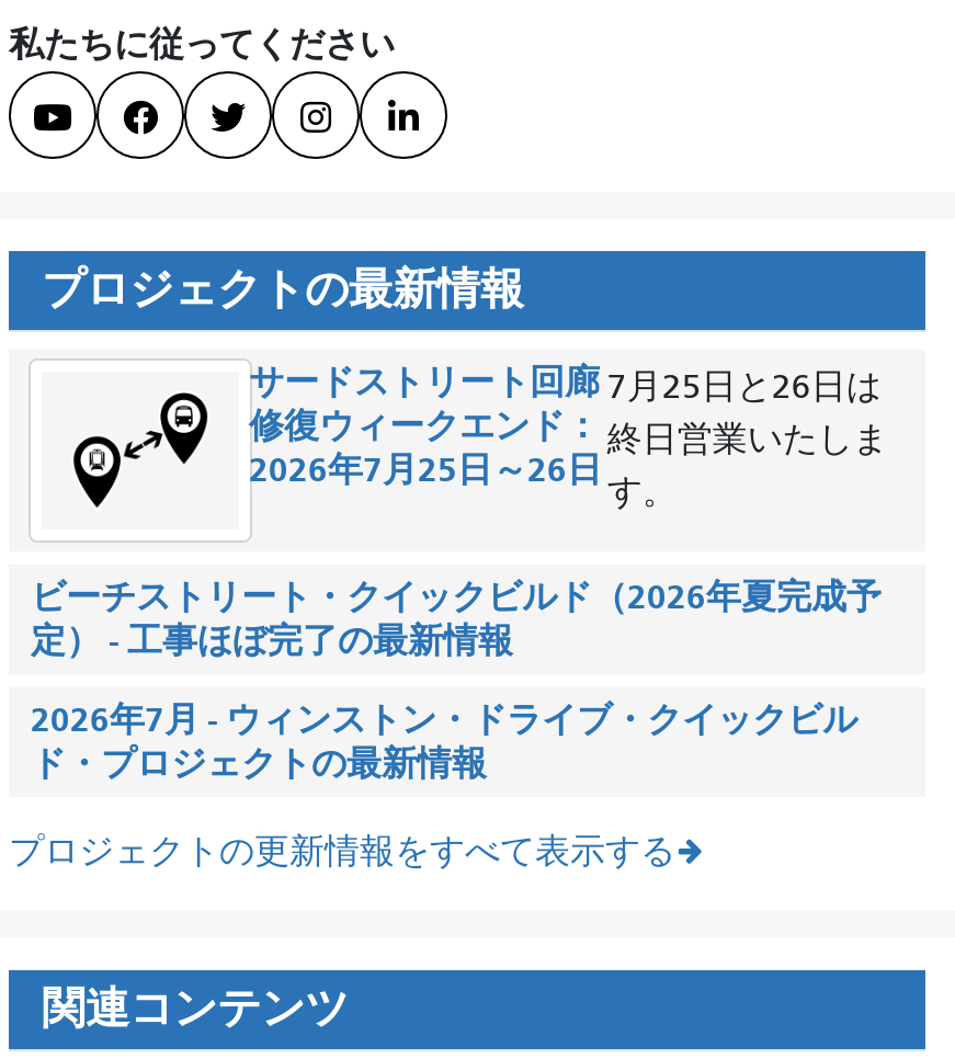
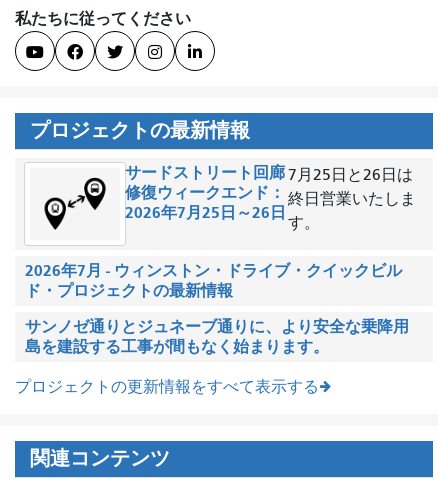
[31,575,882,661] ビーチストリート・クイックビルド（2026年夏完成予 | 定） - 工事ほぼ完了の最新情報 -> none
moved [31,698,857,783] -> [25,261,402,300]: 2026年7月 - ウィンストン・ドライブ・クイックビル | ド・プロジェクトの最新情報
none -> [25,317,409,356] サンノゼ通りとジュネーブ通りに、より安全な乗降用 | 島を建設する工事が間もなく始まります。

